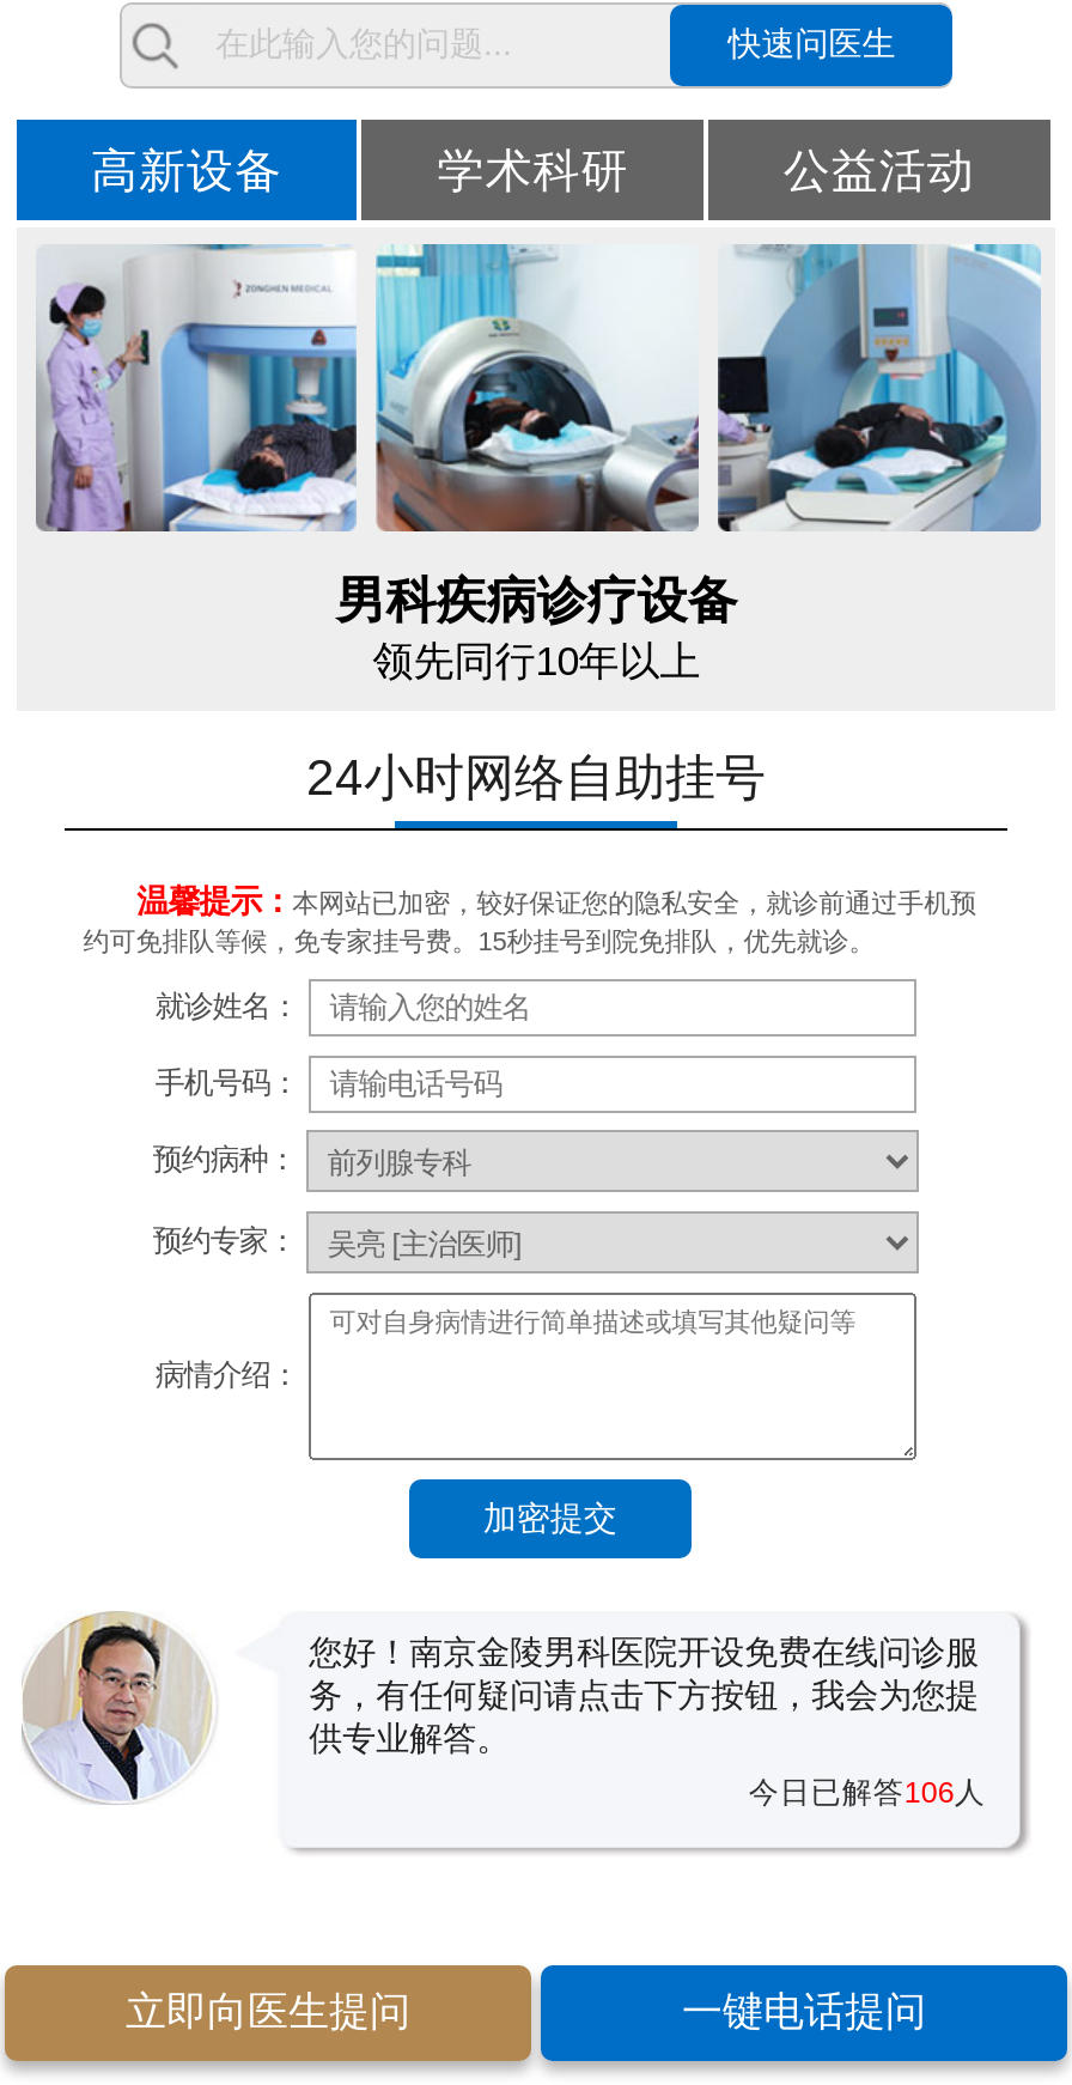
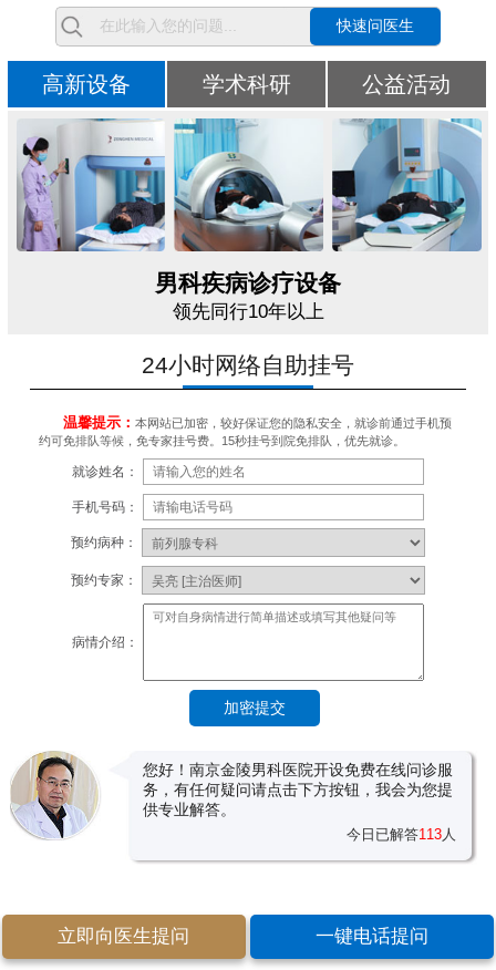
[748,1777,985,1811] 今日已解答106人 -> [346,828,456,843] 今日已解答113人

